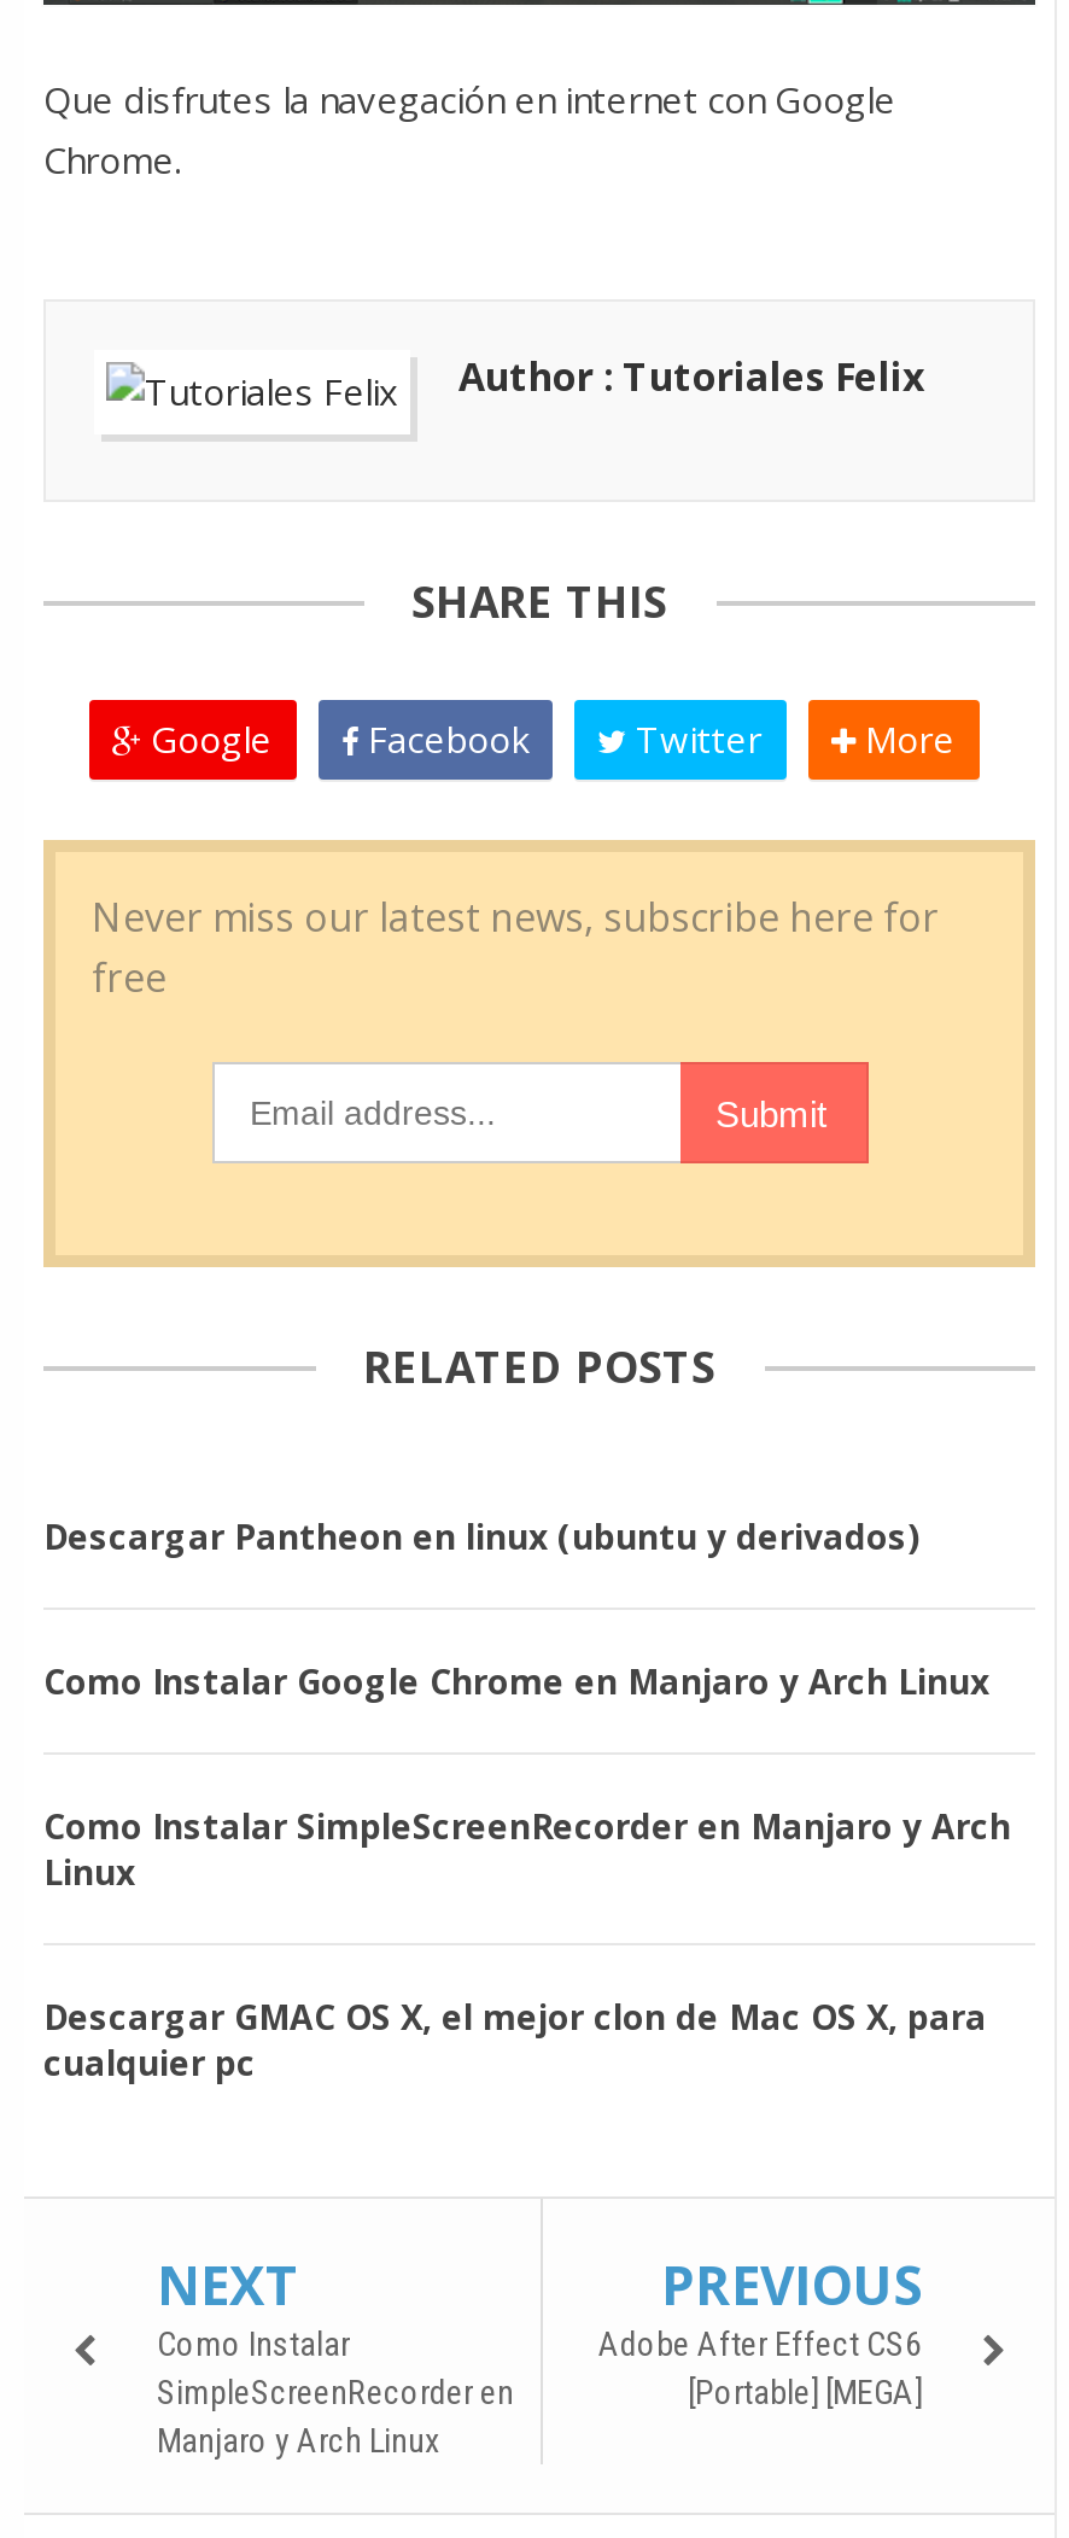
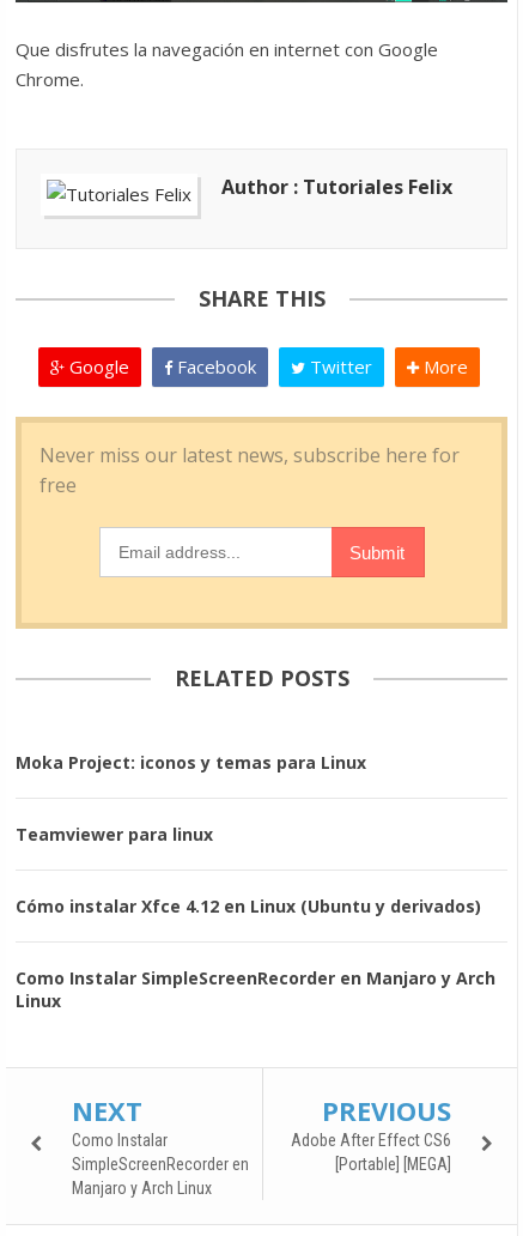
[43,1513,989,1704] Descargar Pantheon en linux (ubuntu y derivados) | Como Instalar Google Chrome en Manjaro y Arch Linux -> [16,751,481,917] Moka Project: iconos y temas para Linux | Teamviewer para linux | Cómo instalar Xfce 4.12 en Linux (Ubuntu y derivados)
moved [43,1803,1011,1895] -> [16,966,495,1012]: Como Instalar SimpleScreenRecorder en Manjaro y Arch | Linux
[43,1993,987,2085] Descargar GMAC OS X, el mejor clon de Mac OS X, para | cualquier pc -> none

